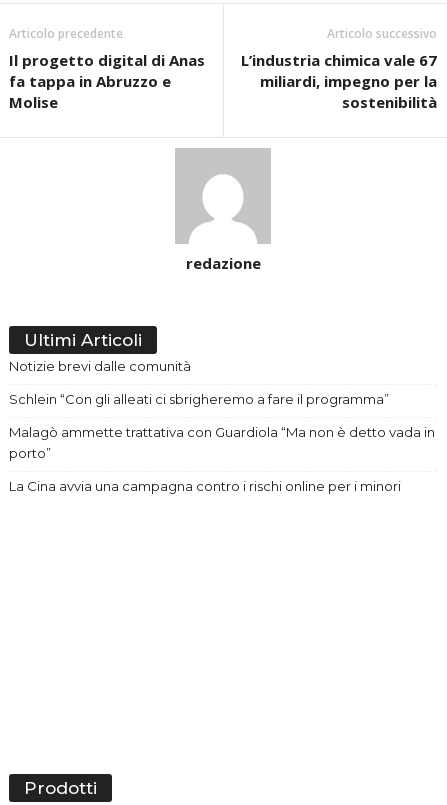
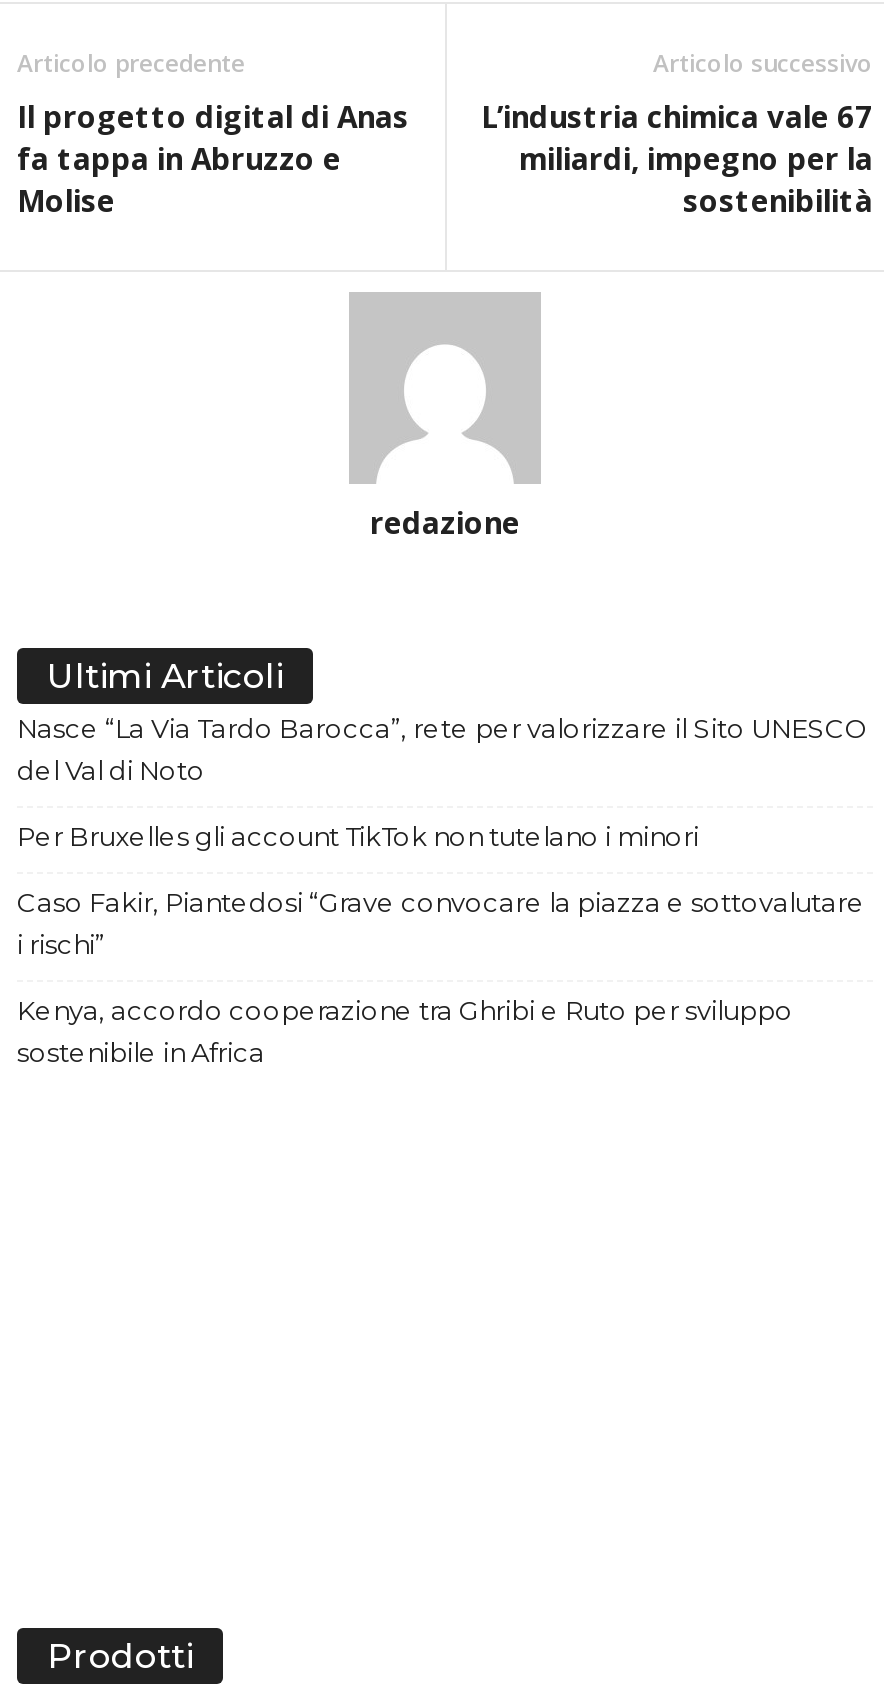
[9,358,191,374] Notizie brevi dalle comunità -> [17,713,869,787] Nasce “La Via Tardo Barocca”, rete per valorizzare il Sito UNESCO | del Val di Noto
[9,391,389,407] Schlein “Con gli alleati ci sbrigheremo a fare il programma” -> [17,821,699,853] Per Bruxelles gli account TikTok non tutelano i minori
[9,424,435,461] Malagò ammette trattativa con Guardiola “Ma non è detto vada in | porto” -> [17,887,865,961] Caso Fakir, Piantedosi “Grave convocare la piazza e sottovalutare | i rischi”
[9,478,401,494] La Cina avvia una campagna contro i rischi online per i minori -> [17,995,793,1069] Kenya, accordo cooperazione tra Ghribi e Ruto per sviluppo | sostenibile in Africa

